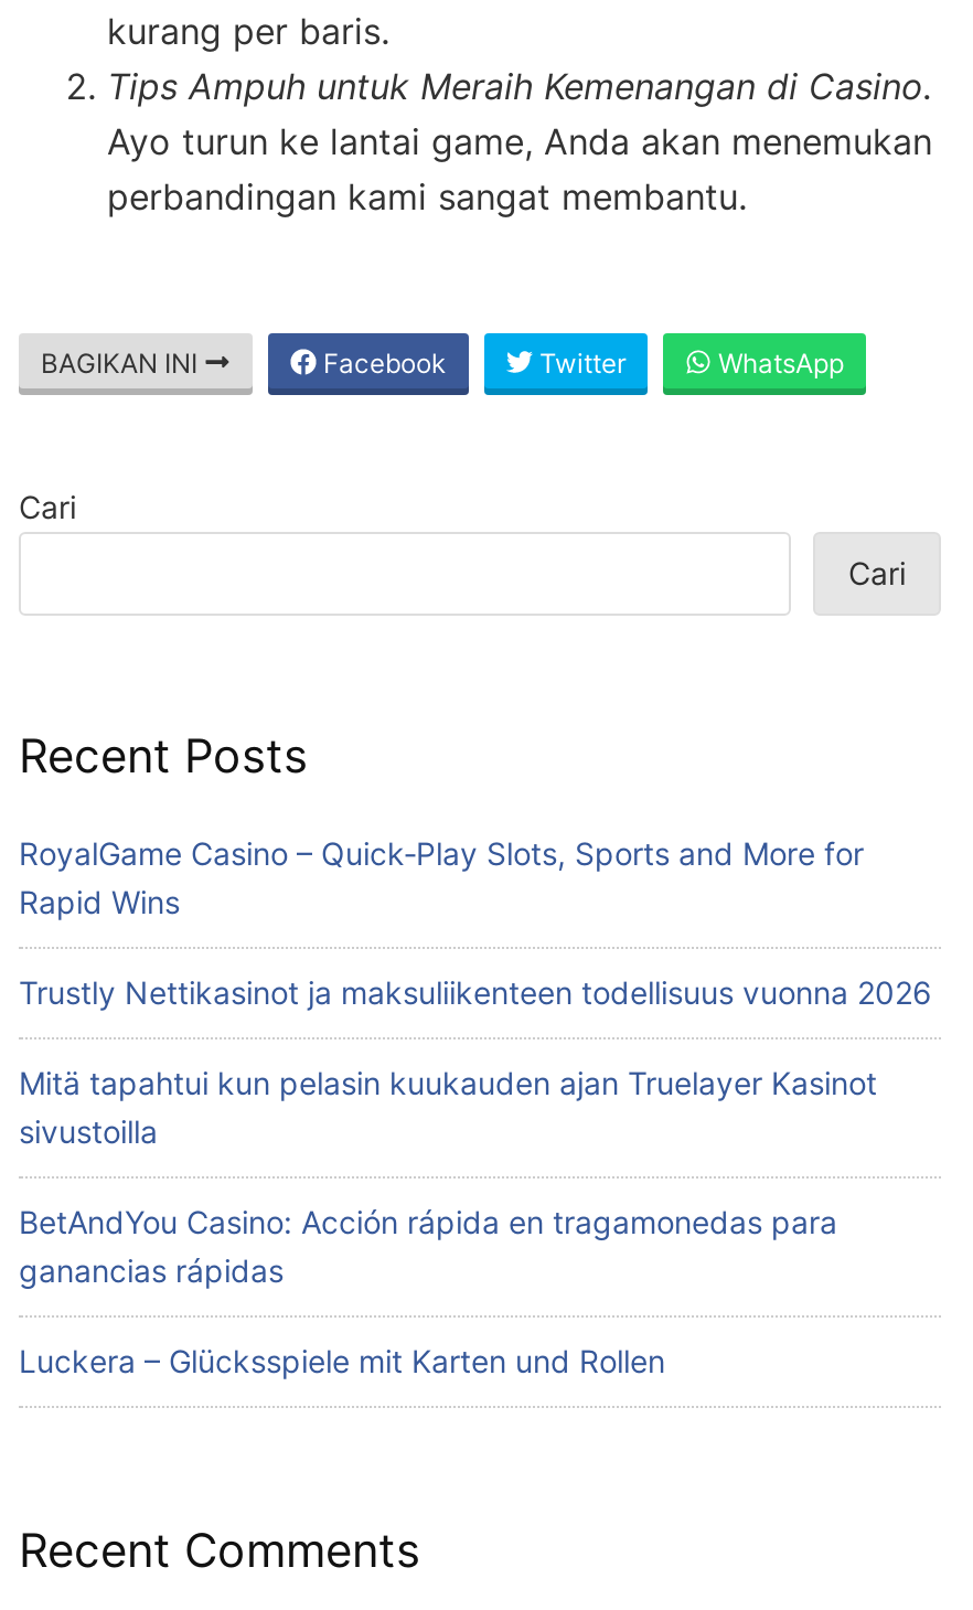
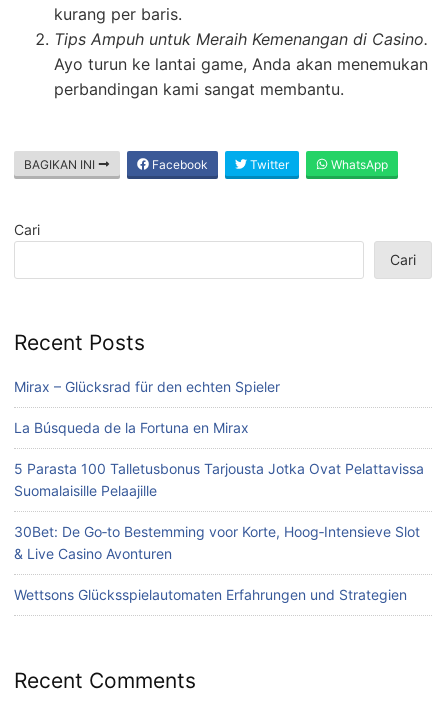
[19,835,864,921] RoyalGame Casino – Quick‑Play Slots, Sports and More for | Rapid Wins -> [14,378,280,395] Mirax – Glücksrad für den echten Spieler
[19,974,932,1012] Trustly Nettikasinot ja maksuliikenteen todellisuus vuonna 2026 -> [14,419,249,436] La Búsqueda de la Fortuna en Mirax
[19,1065,877,1151] Mitä tapahtui kun pelasin kuukauden ajan Truelayer Kasinot | sivustoilla -> [14,460,424,499] 5 Parasta 100 Talletusbonus Tarjousta Jotka Ovat Pelattavissa | Suomalaisille Pelaajille
[19,1204,837,1290] BetAndYou Casino: Acción rápida en tragamonedas para | ganancias rápidas -> [14,523,420,562] 30Bet: De Go‑to Bestemming voor Korte, Hoog‑Intensieve Slot | & Live Casino Avonturen
[19,1343,665,1380] Luckera – Glücksspiele mit Karten und Rollen -> [14,586,407,603] Wettsons Glücksspielautomaten Erfahrungen und Strategien

